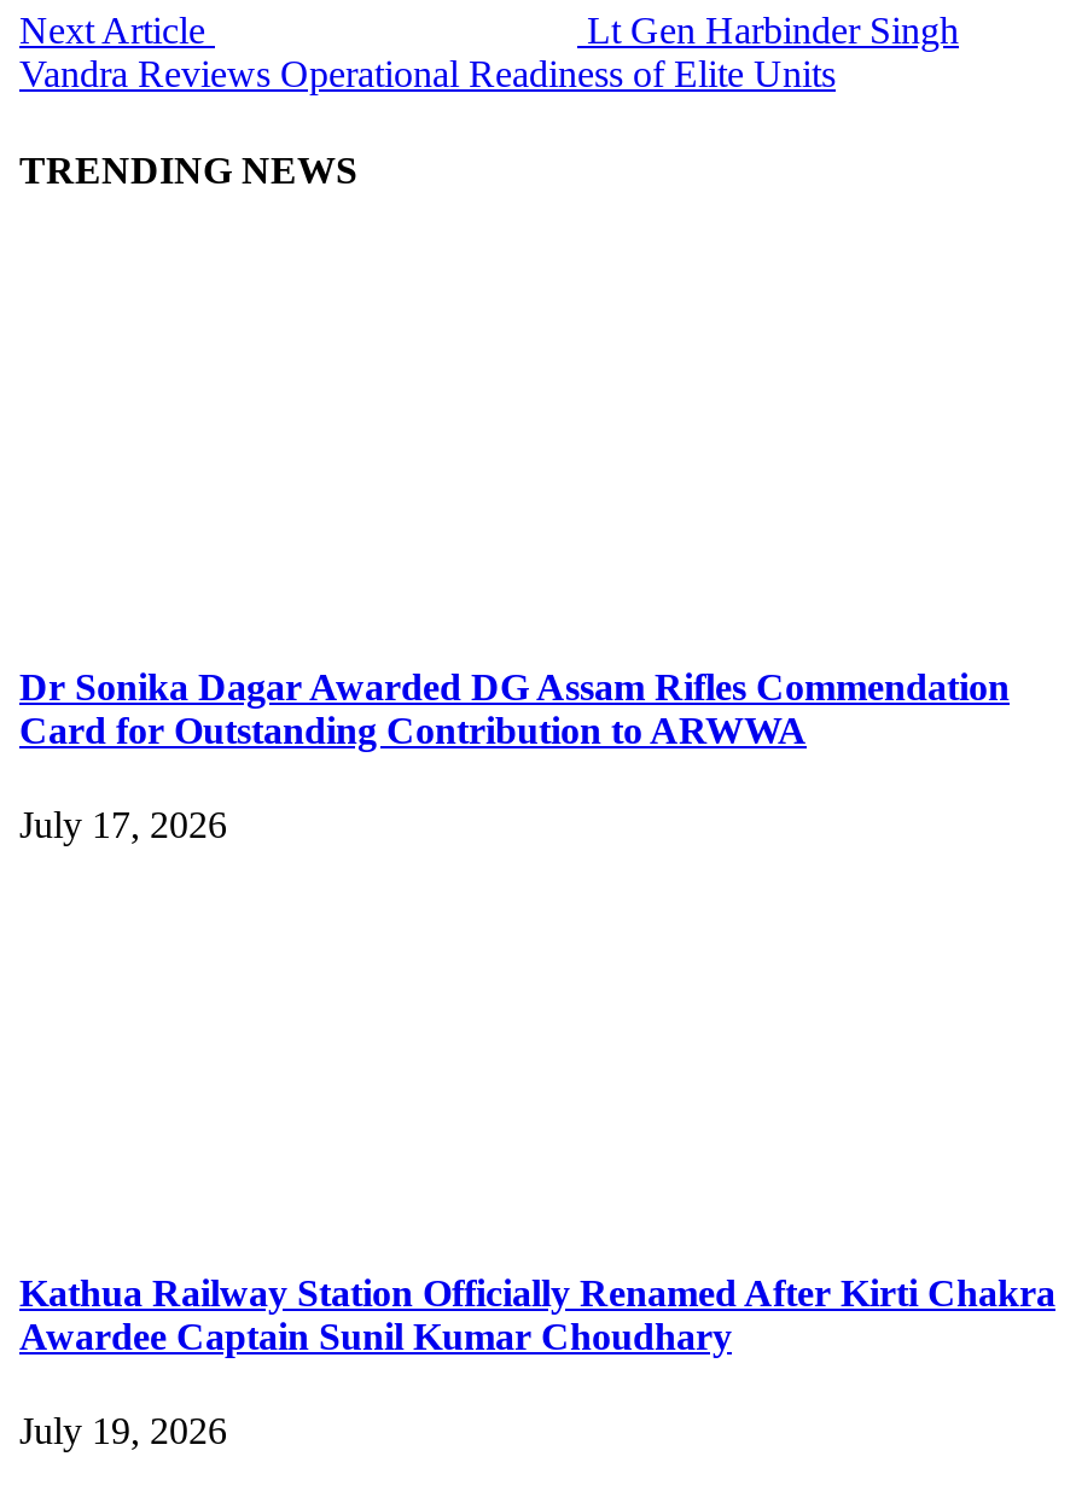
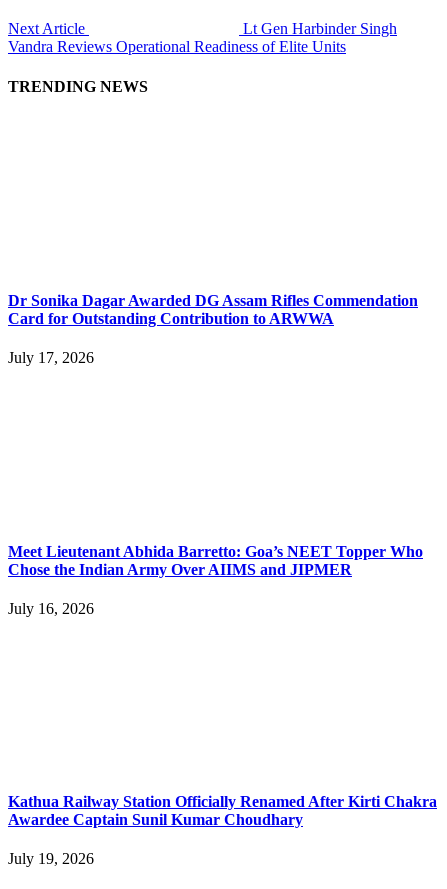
none -> [8,543,423,617] Meet Lieutenant Abhida Barretto: Goa’s NEET Topper Who | Chose the Indian Army Over AIIMS and JIPMER | July 16, 2026

